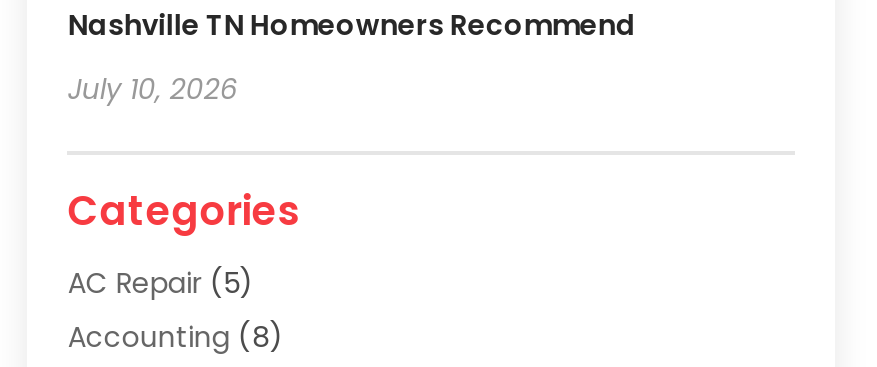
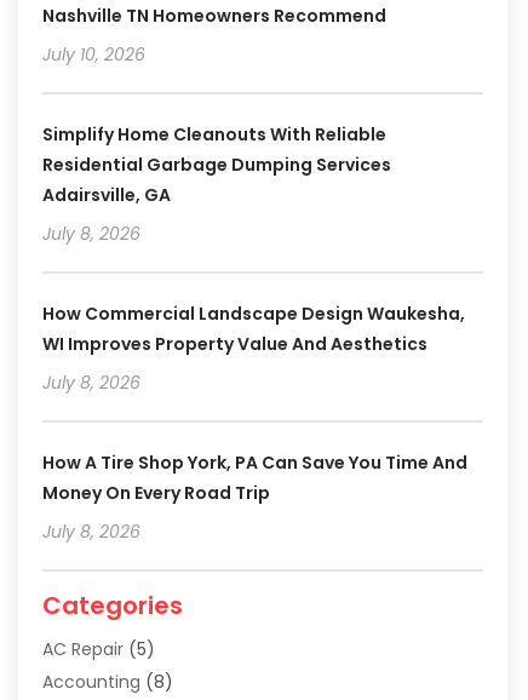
none -> [43,122,468,543] Simplify Home Cleanouts With Reliable | Residential Garbage Dumping Services | Adairsville, GA | July 8, 2026 | How Commercial Landscape Design Waukesha, | WI Improves Property Value And Aesthetics | July 8, 2026 | How A Tire Shop York, PA Can Save You Time And | Money On Every Road Trip | July 8, 2026

